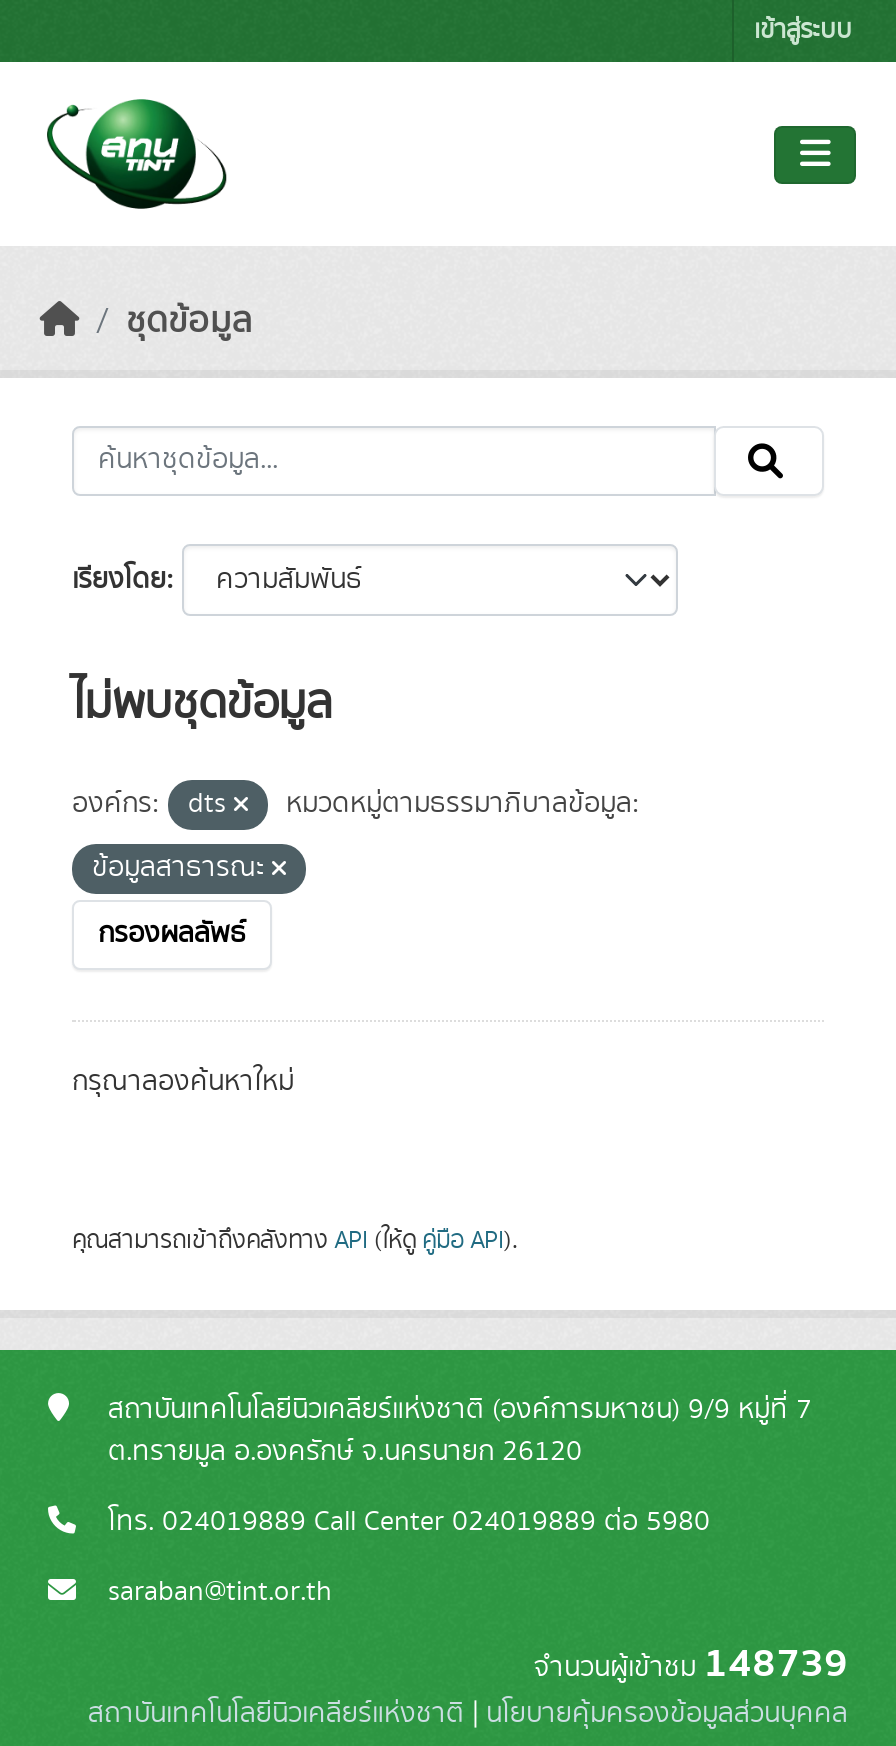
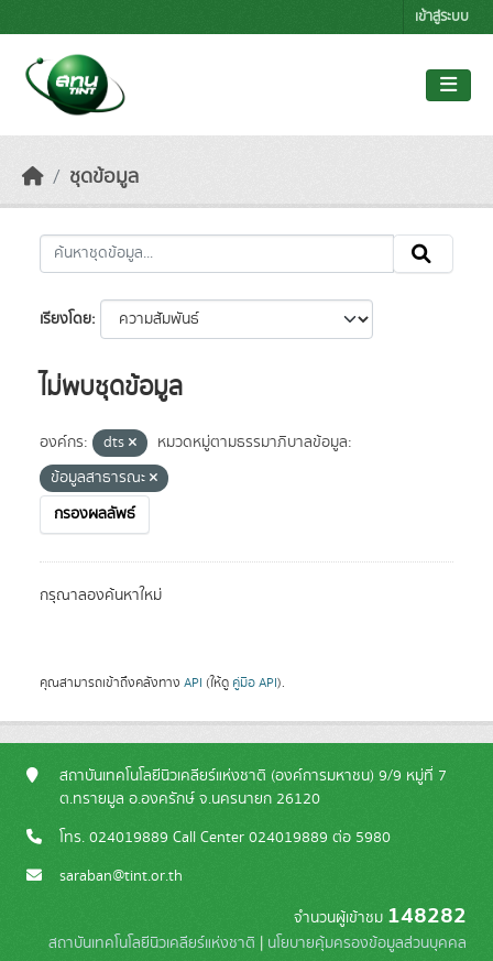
[534,1632,848,1696] จำนวนผู้เข้าชม148739 -> [294,898,467,933] จำนวนผู้เข้าชม148282

